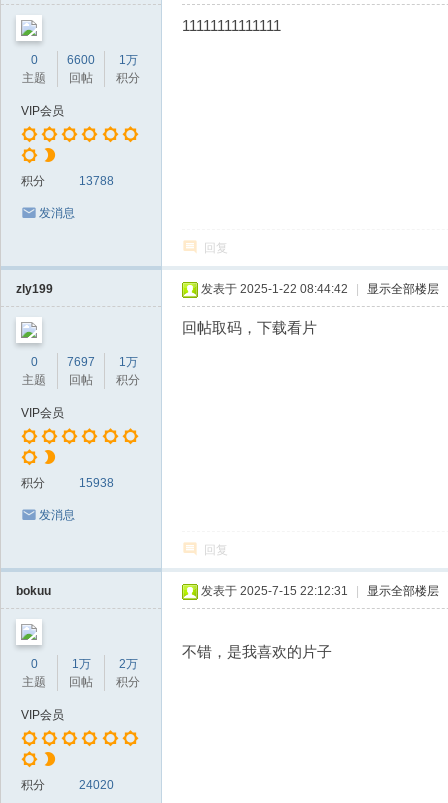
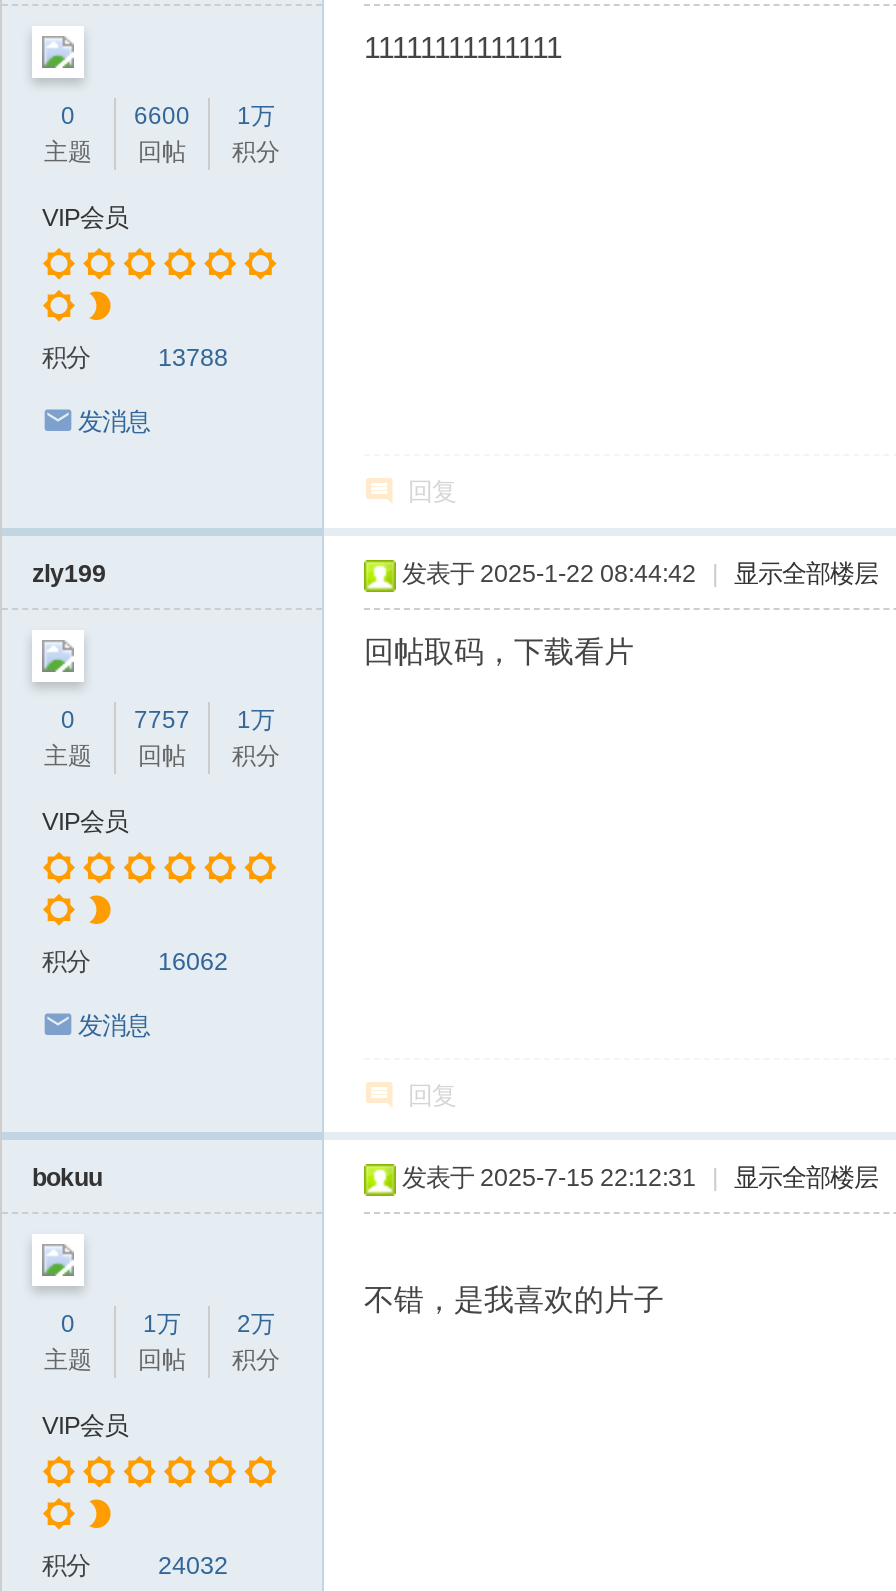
[67,355,137,369] 7697 1万 -> [134,706,275,734] 7757 1万
[79,476,114,490] 15938 -> [158,948,228,976] 16062
[79,778,114,792] 24020 -> [158,1552,228,1580] 24032

